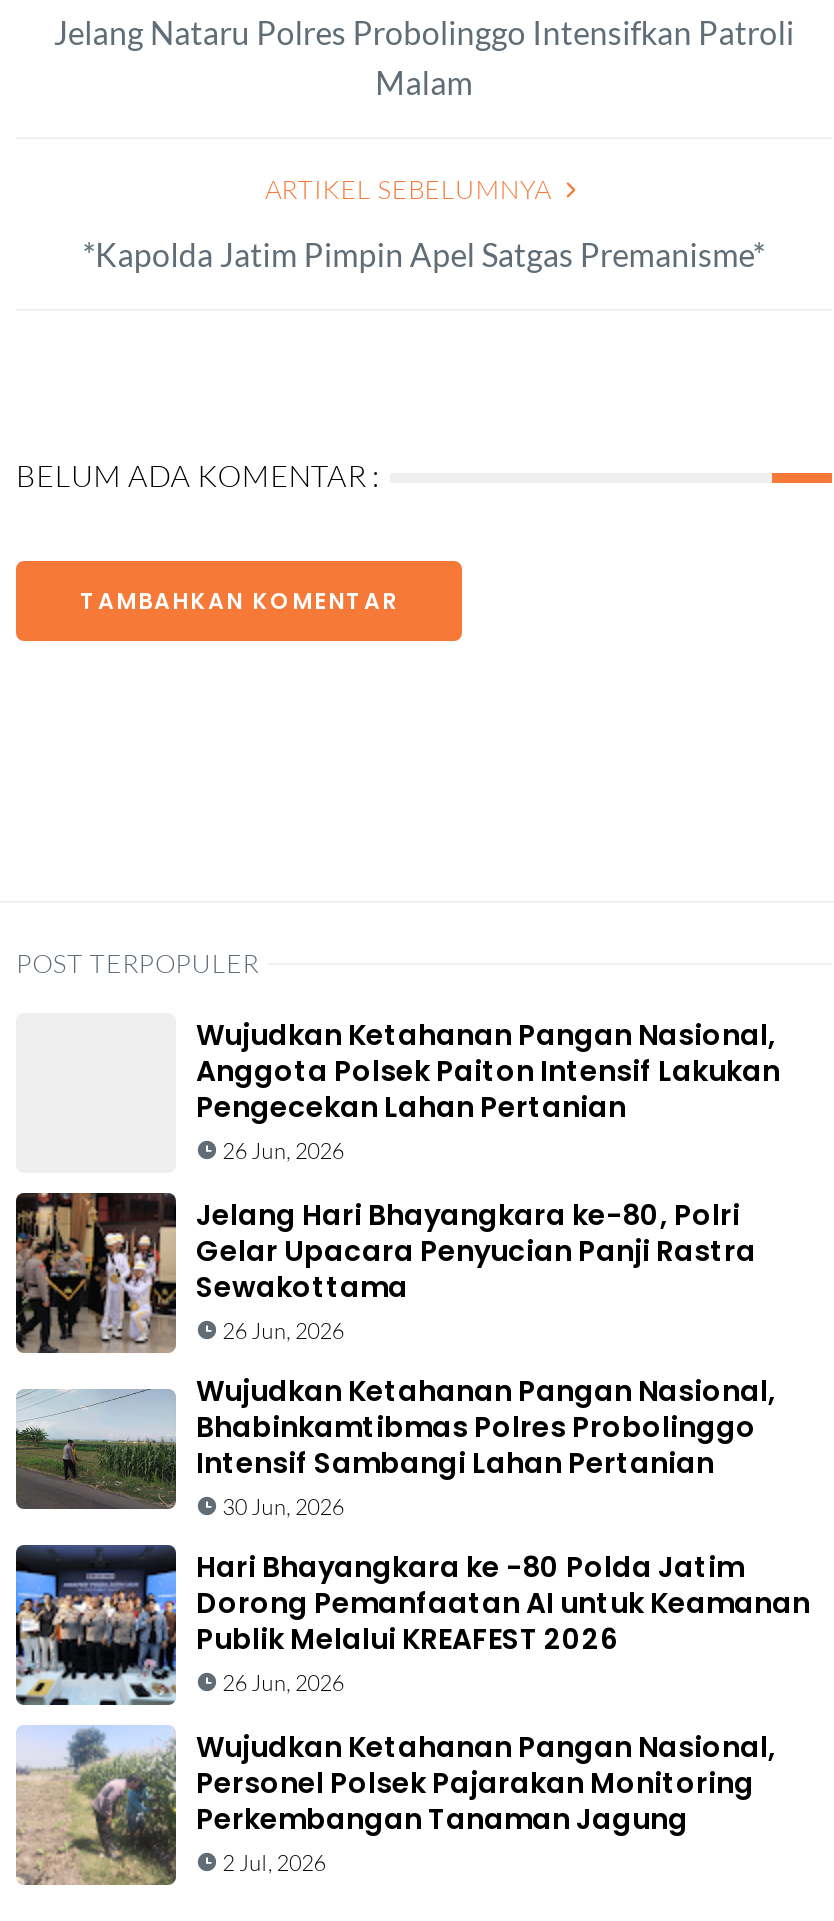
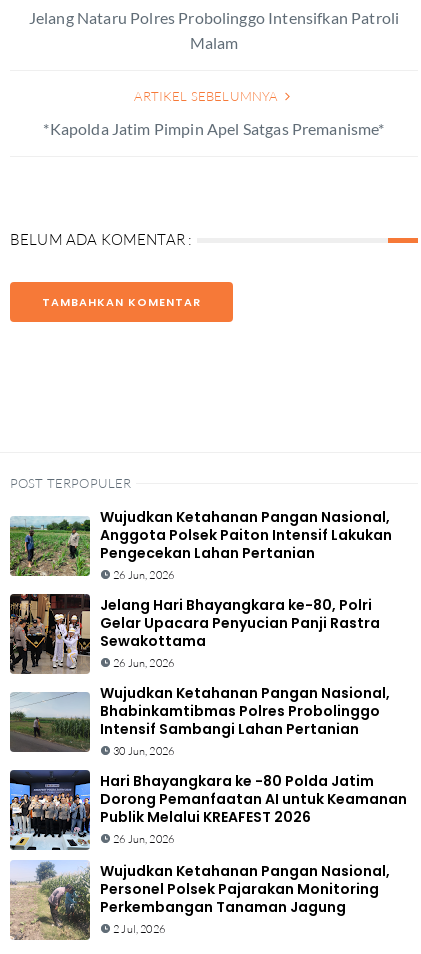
none -> [9,516,91,577] [image]

